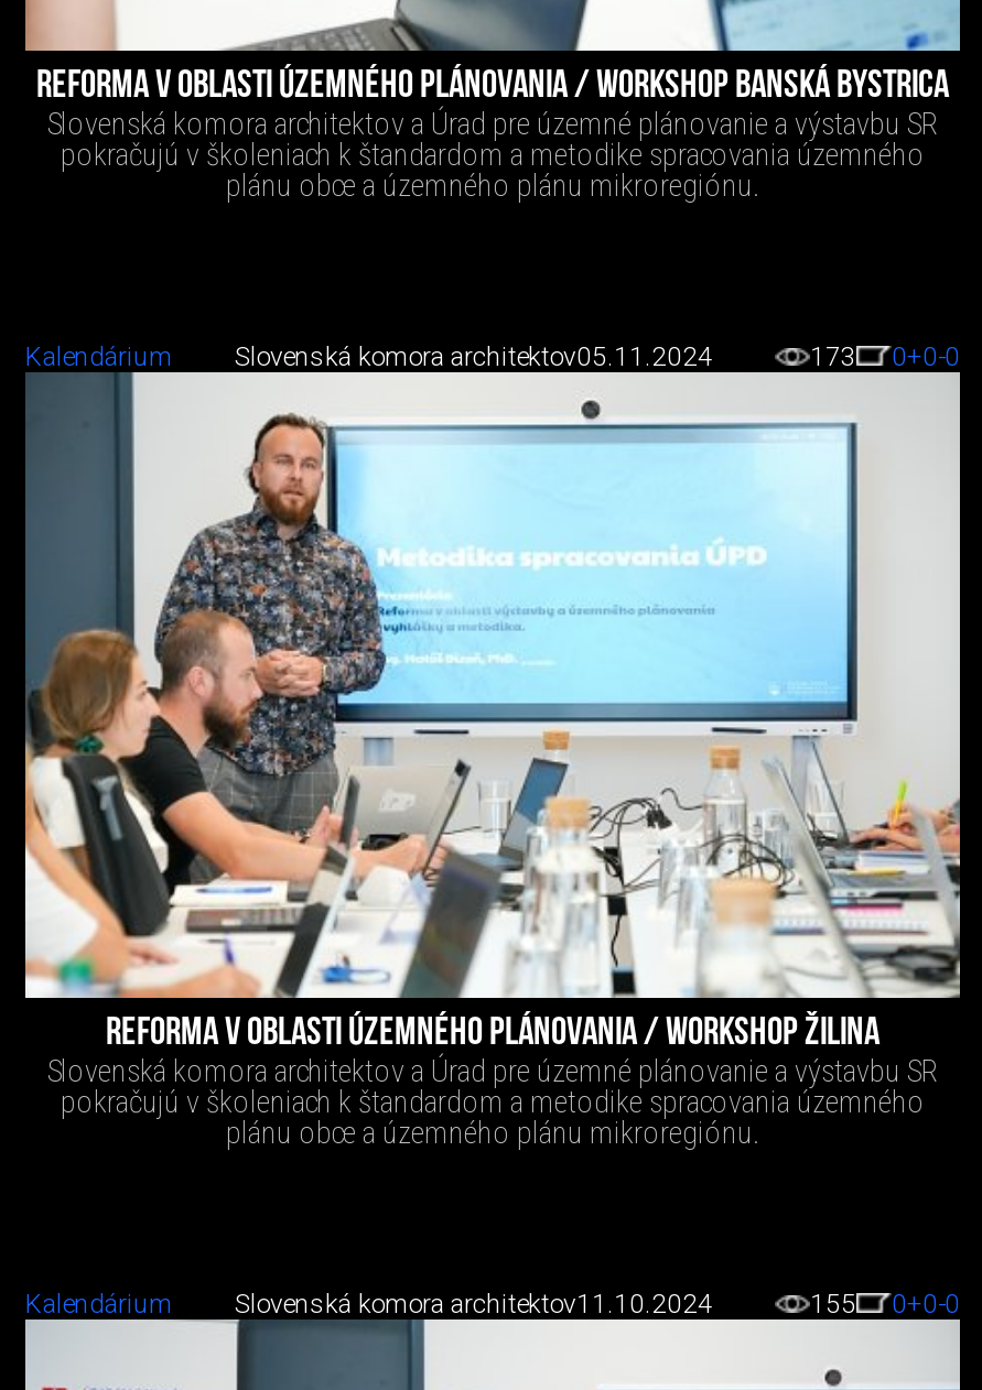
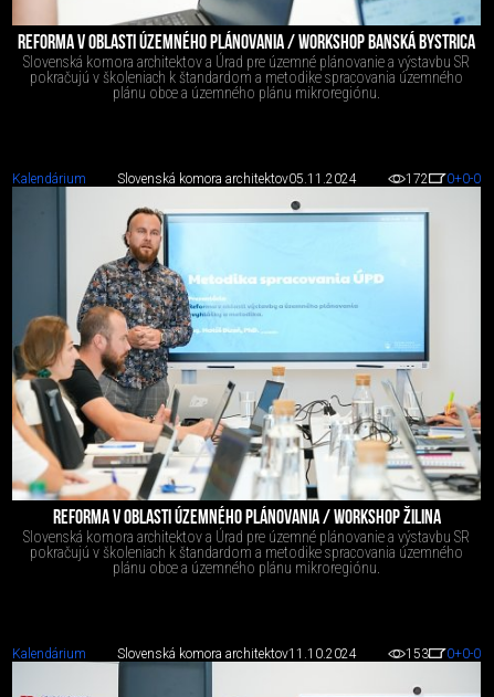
[810,342,960,373] 173 0+0-0 -> [406,172,481,187] 172 0+0-0
[810,1288,856,1318] 155 -> [406,646,429,661] 153

